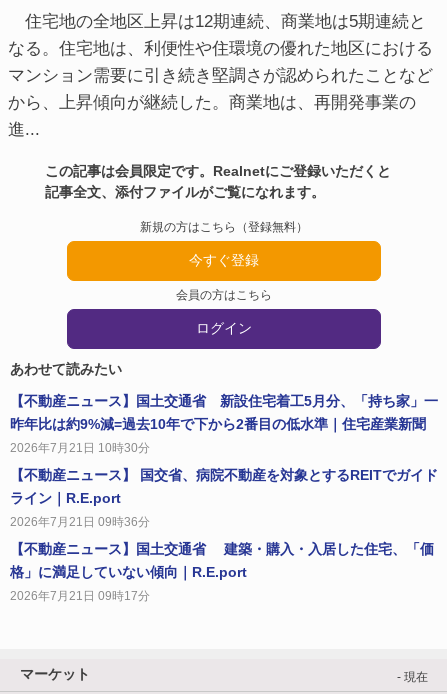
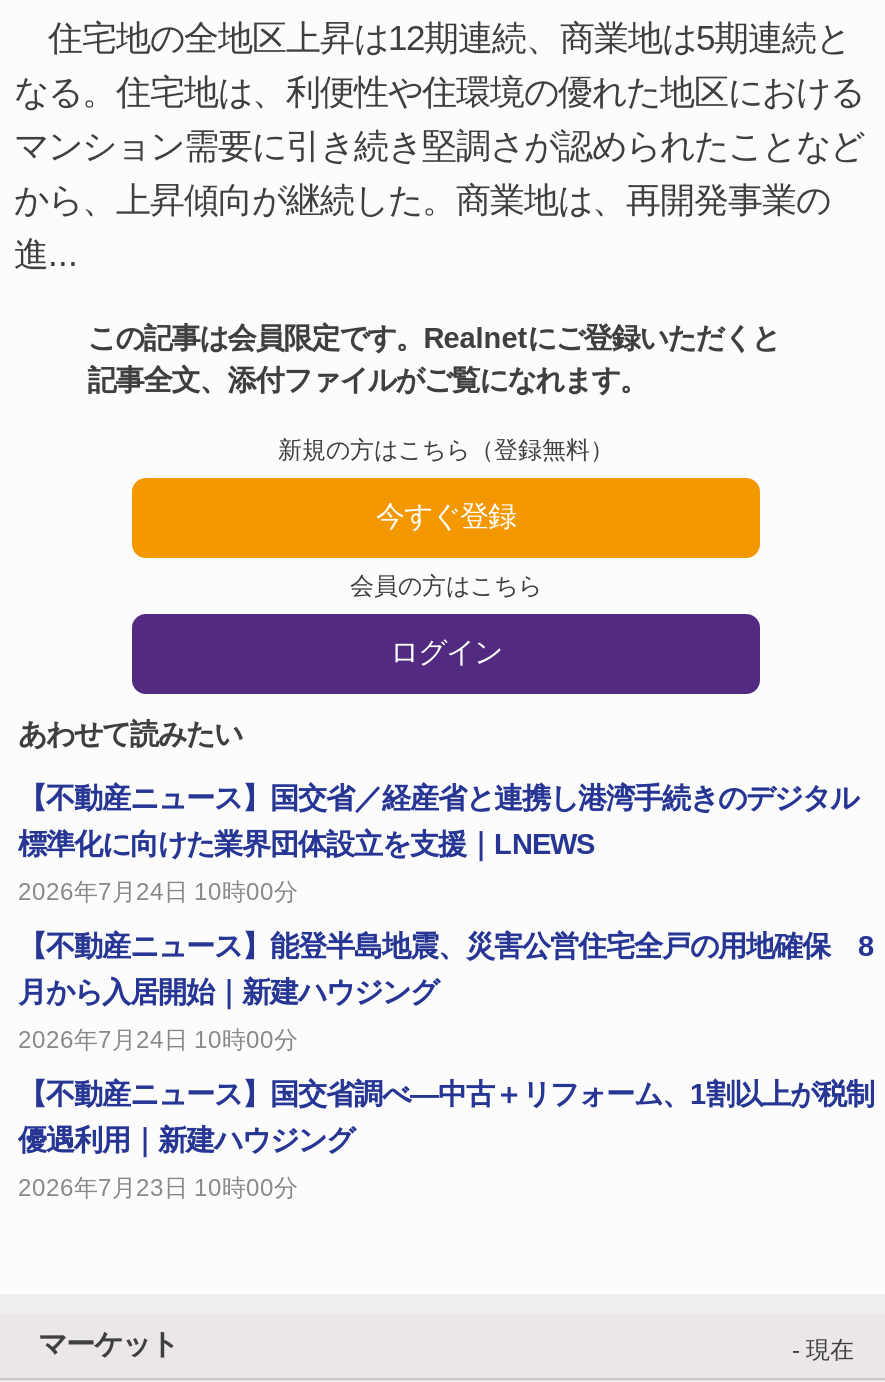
[10,393,438,432] 【不動産ニュース】国土交通省 新設住宅着工5月分、「持ち家」一 | 昨年比は約9%減=過去10年で下から2番目の低水準｜住宅産業新聞 -> [18,781,858,859] 【不動産ニュース】国交省／経産省と連携し港湾手続きのデジタル | 標準化に向けた業界団体設立を支援｜LNEWS
[10,441,150,455] 2026年7月21日 10時30分 -> [18,877,298,905] 2026年7月24日 10時00分
[10,467,438,506] 【不動産ニュース】 国交省、病院不動産を対象とするREITでガイド | ライン｜R.E.port -> [18,929,874,1007] 【不動産ニュース】能登半島地震、災害公営住宅全戸の用地確保 8 | 月から入居開始｜新建ハウジング
[10,515,150,529] 2026年7月21日 09時36分 -> [18,1025,298,1053] 2026年7月24日 10時00分
[10,541,434,580] 【不動産ニュース】国土交通省 建築・購入・入居した住宅、「価 | 格」に満足していない傾向｜R.E.port -> [18,1077,874,1155] 【不動産ニュース】国交省調べ―中古＋リフォーム、1割以上が税制 | 優遇利用｜新建ハウジング
[10,589,150,603] 2026年7月21日 09時17分 -> [18,1173,298,1201] 2026年7月23日 10時00分

